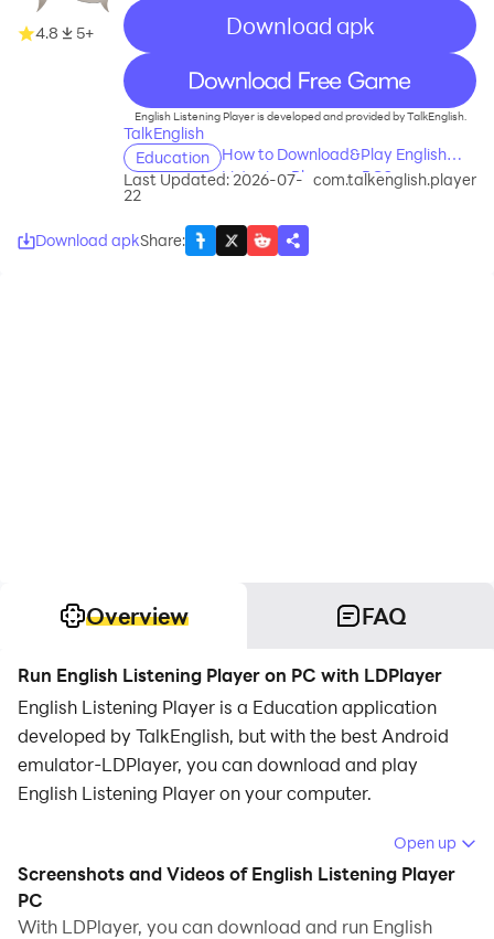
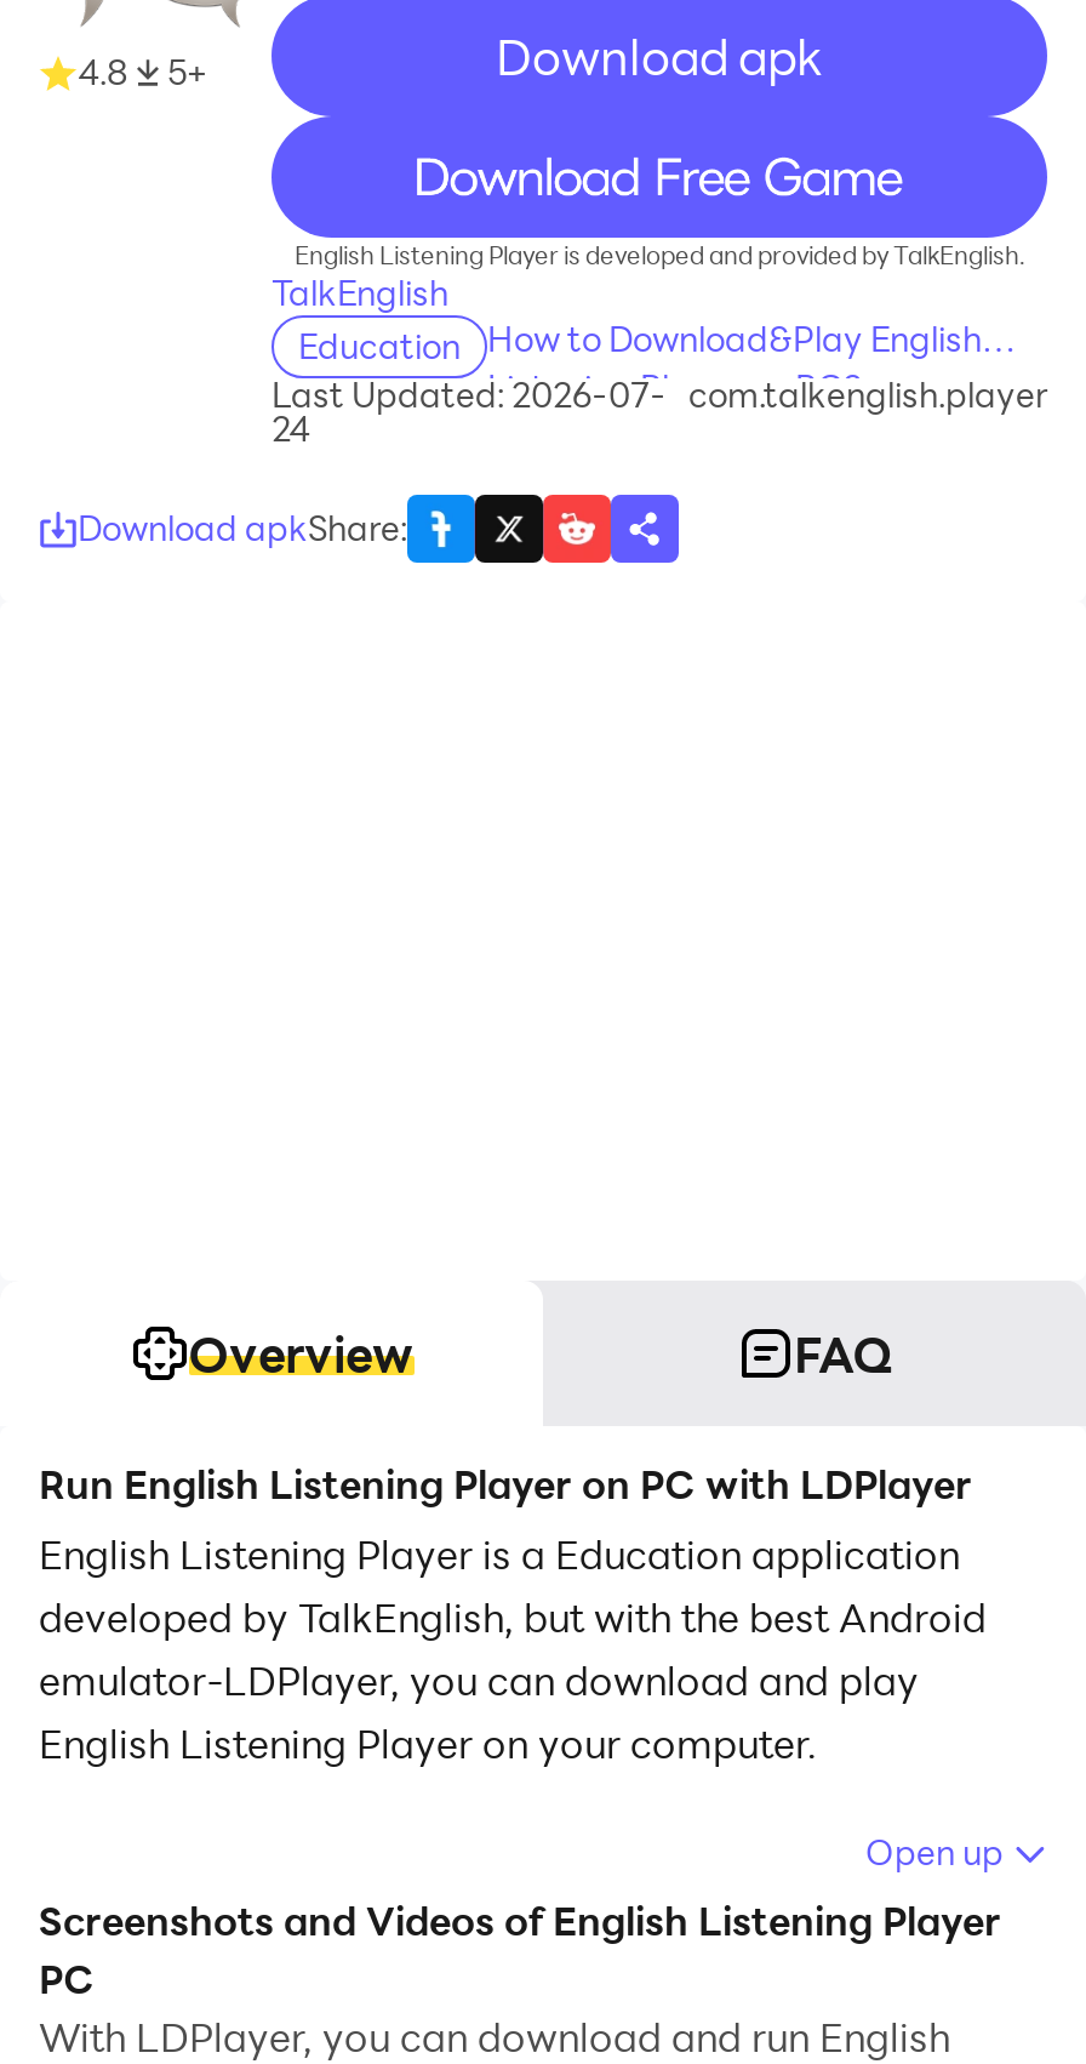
[123,184,141,205] 22 -> [271,405,310,451] 24

